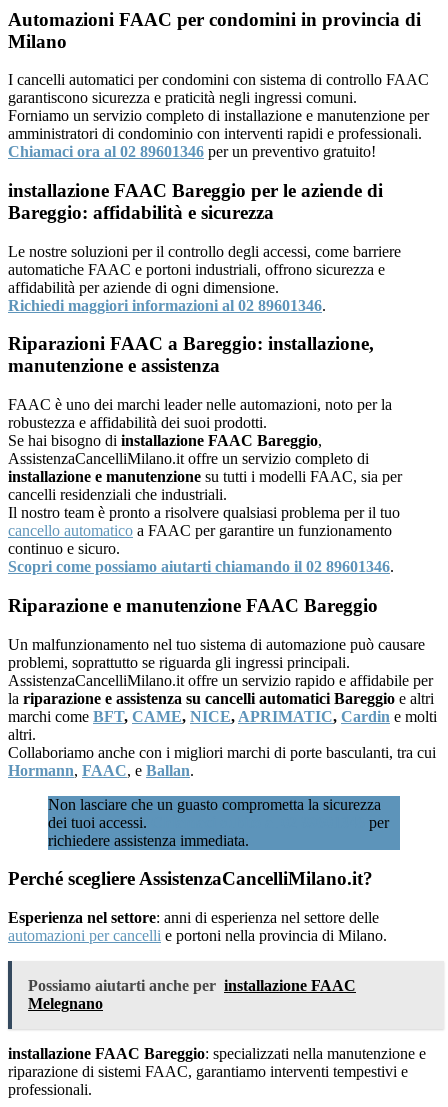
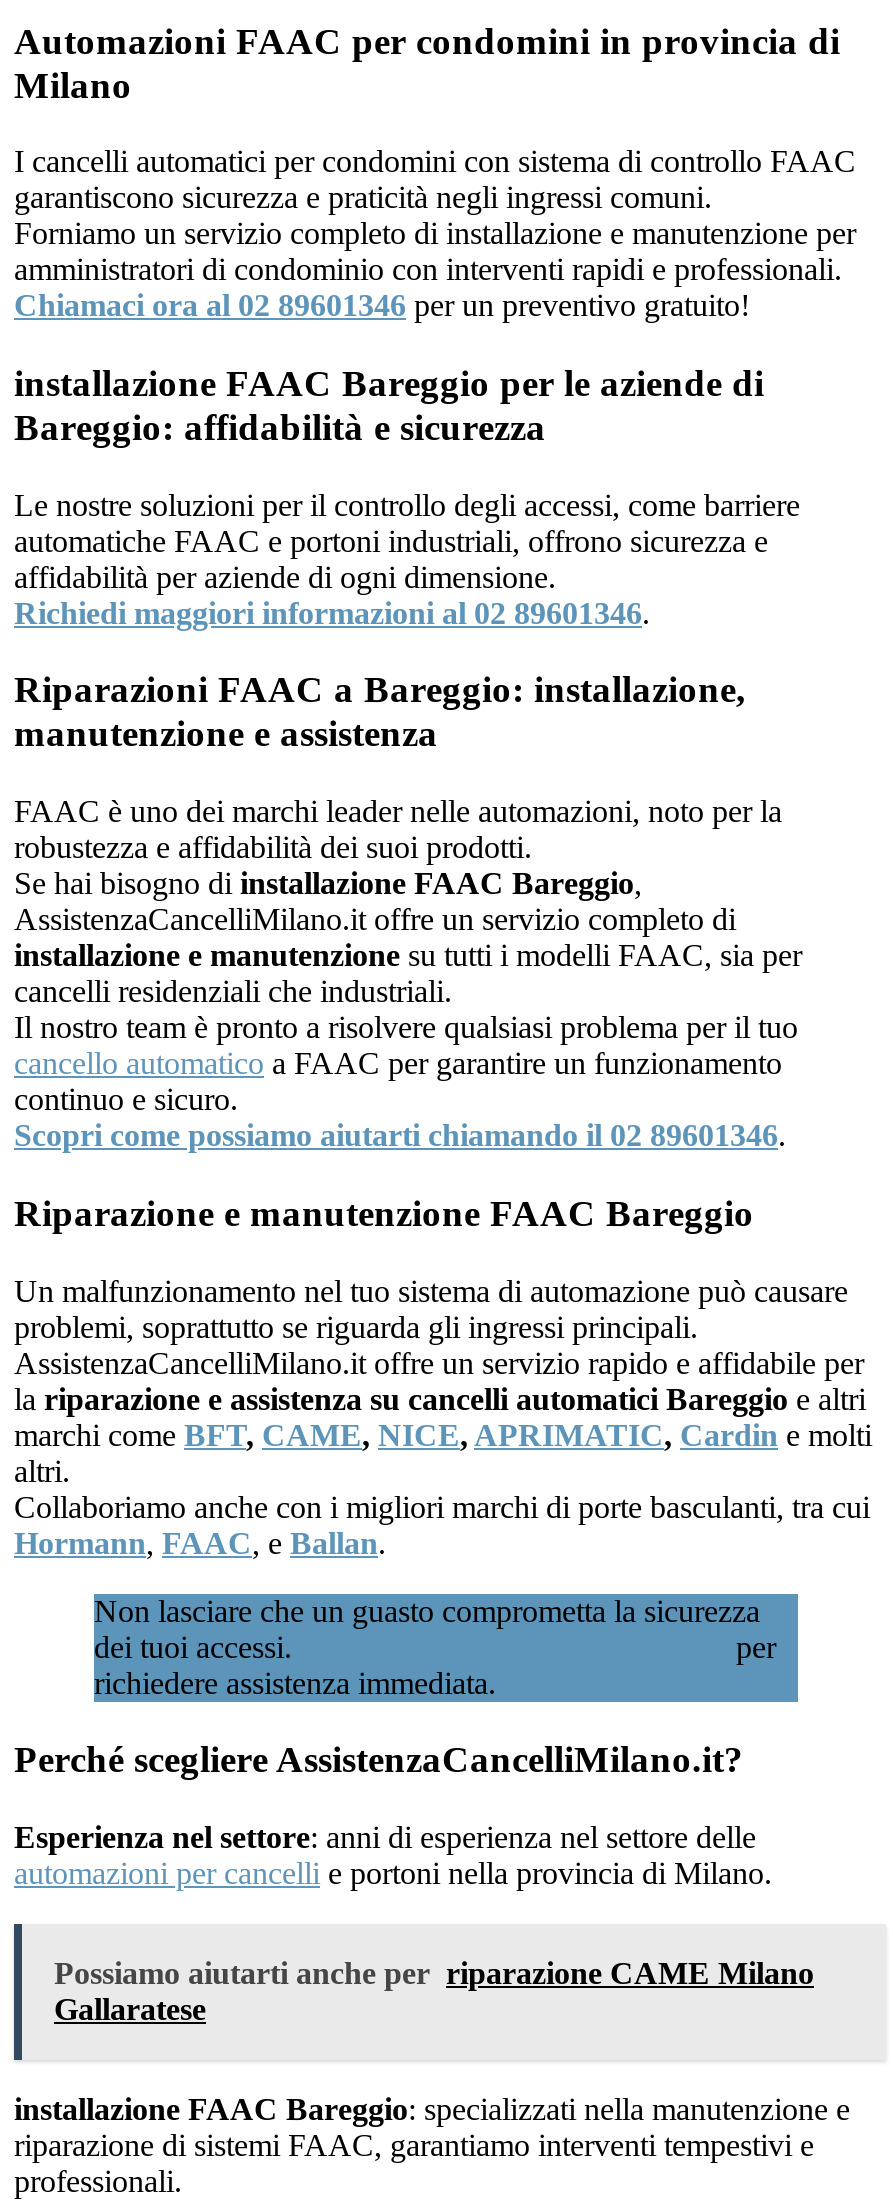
[28,977,356,1012] Possiamo aiutarti anche per installazione FAAC | Melegnano -> [54,1956,814,2026] Possiamo aiutarti anche per riparazione CAME Milano | Gallaratese

